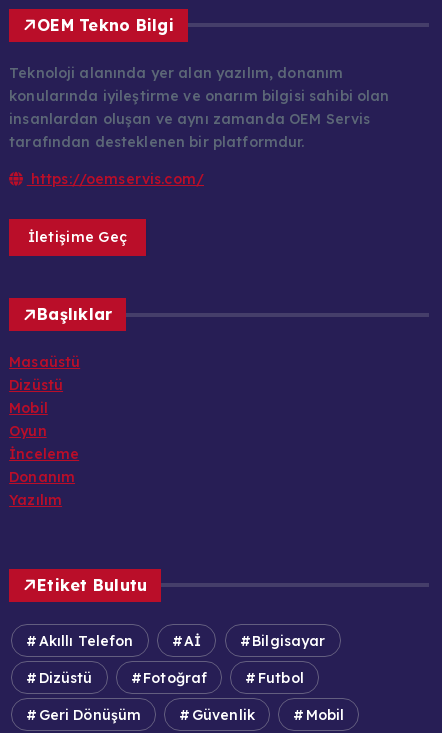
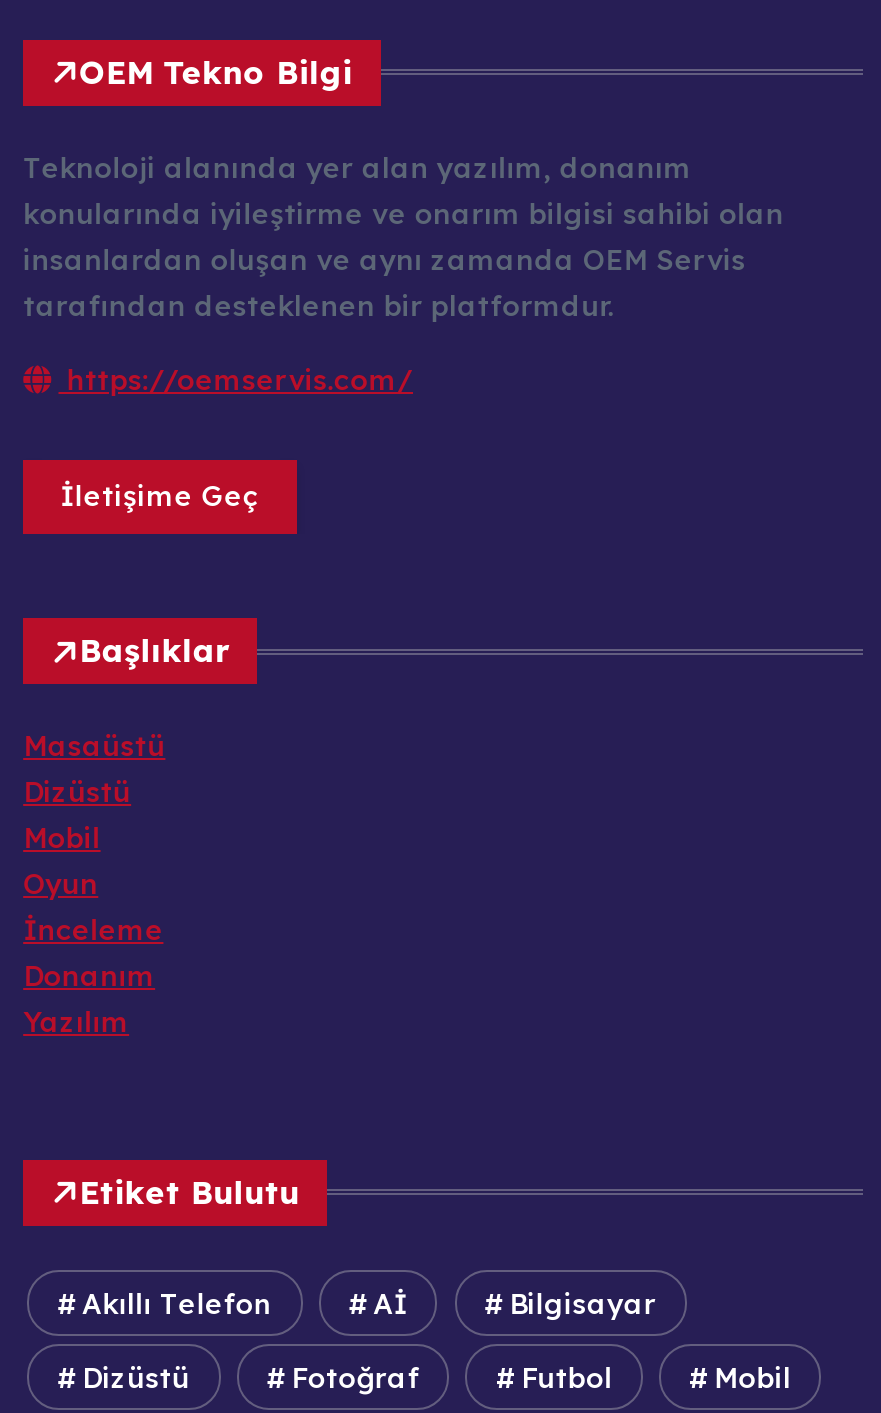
[38,705,255,723] Geri Dönüşüm | Güvenlik -> none

